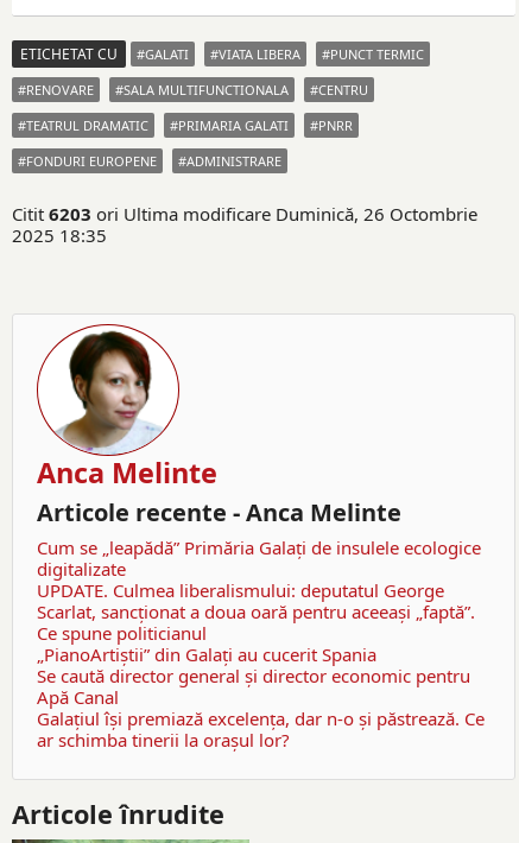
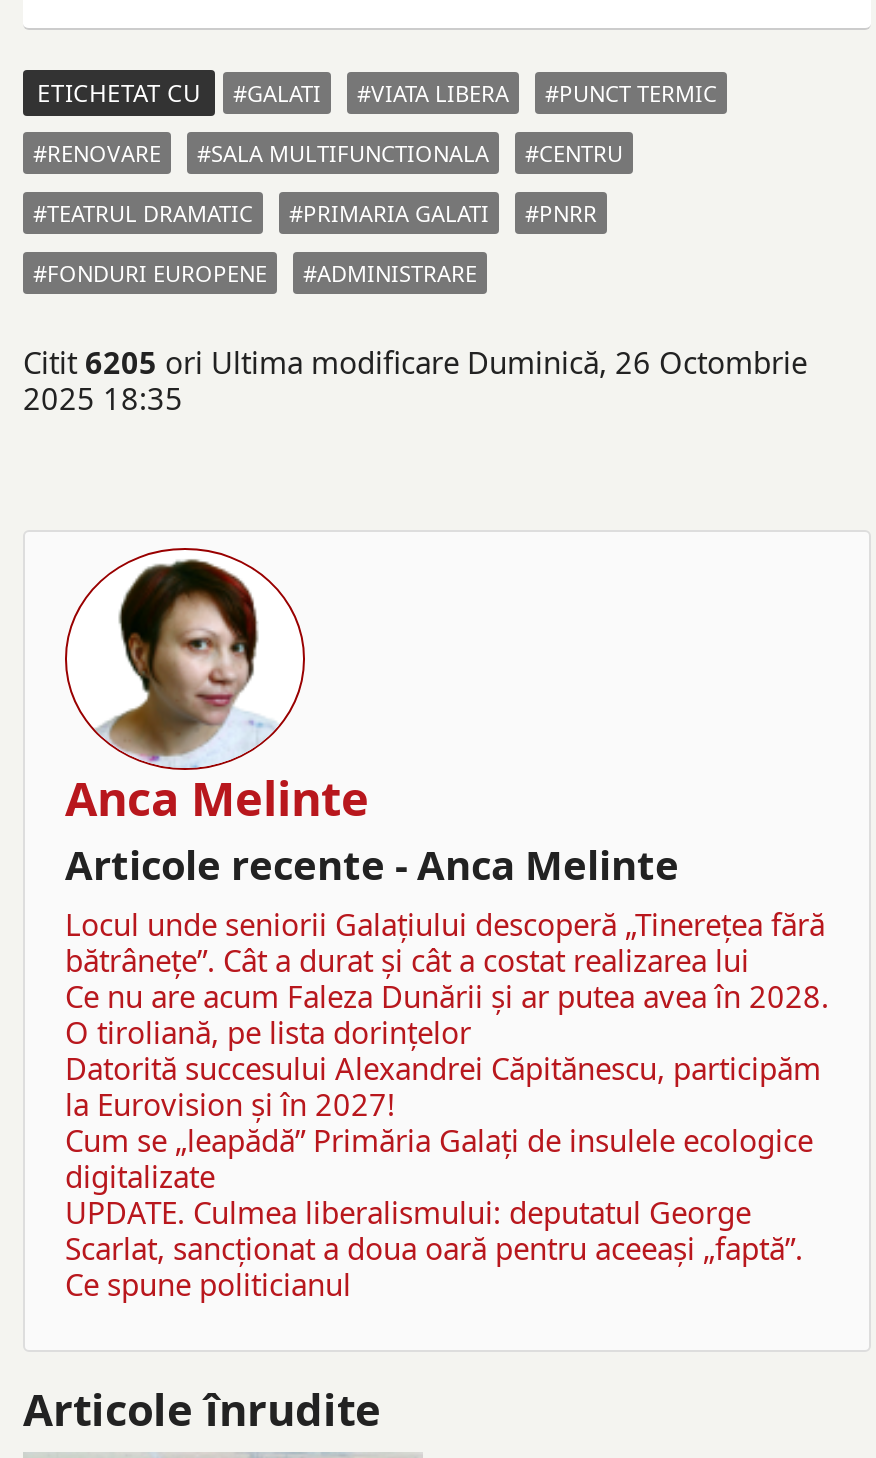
[12,202,477,226] Citit 6203 ori Ultima modificare Duminică, 26 Octombrie -> [23,343,807,383] Citit 6205 ori Ultima modificare Duminică, 26 Octombrie
none -> [65,904,829,1124] Locul unde seniorii Galaţiului descoperă „Tinereţea fără | bătrâneţe”. Cât a durat şi cât a costat realizarea lui | Ce nu are acum Faleza Dunării şi ar putea avea în 2028. | O tiroliană, pe lista dorinţelor | Datorită succesului Alexandrei Căpitănescu, participăm | la Eurovision şi în 2027!
moved [37,535,481,645] -> [65,1120,813,1304]: Cum se „leapădă” Primăria Galaţi de insulele ecologice | digitalizate | UPDATE. Culmea liberalismului: deputatul George | Scarlat, sancţionat a doua oară pentru aceeaşi „faptă”. | Ce spune politicianul
[37,642,485,751] „PianoArtiștii” din Galaţi au cucerit Spania | Se caută director general şi director economic pentru | Apă Canal | Galaţiul îşi premiază excelenţa, dar n-o şi păstrează. Ce | ar schimba tinerii la oraşul lor? -> none

